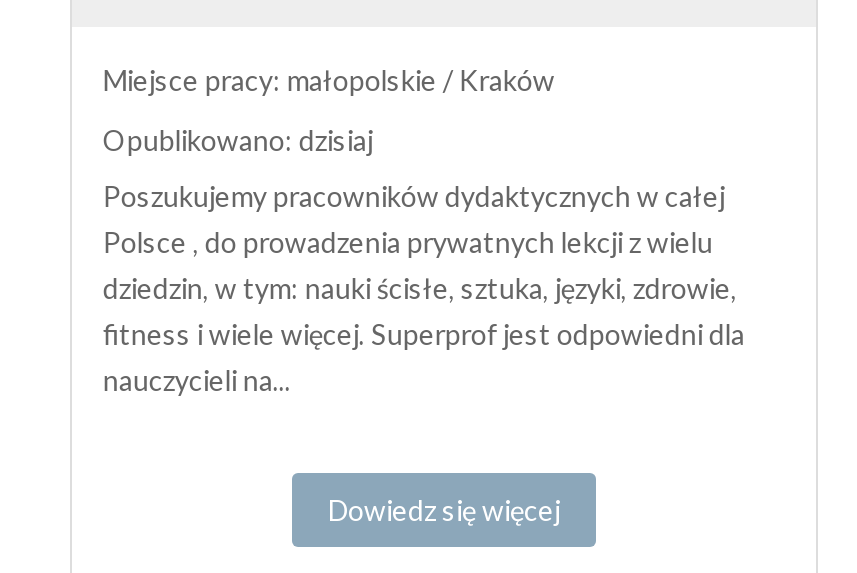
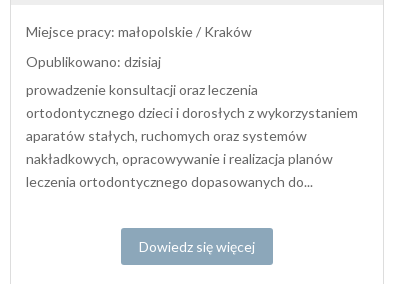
[103,180,745,398] Poszukujemy pracowników dydaktycznych w całej | Polsce , do prowadzenia prywatnych lekcji z wielu | dziedzin, w tym: nauki ścisłe, sztuka, języki, zdrowie, | fitness i wiele więcej. Superprof jest odpowiedni dla | nauczycieli na... -> [26,81,358,190] prowadzenie konsultacji oraz leczenia | ortodontycznego dzieci i dorosłych z wykorzystaniem | aparatów stałych, ruchomych oraz systemów | nakładkowych, opracowywanie i realizacja planów | leczenia ortodontycznego dopasowanych do...

